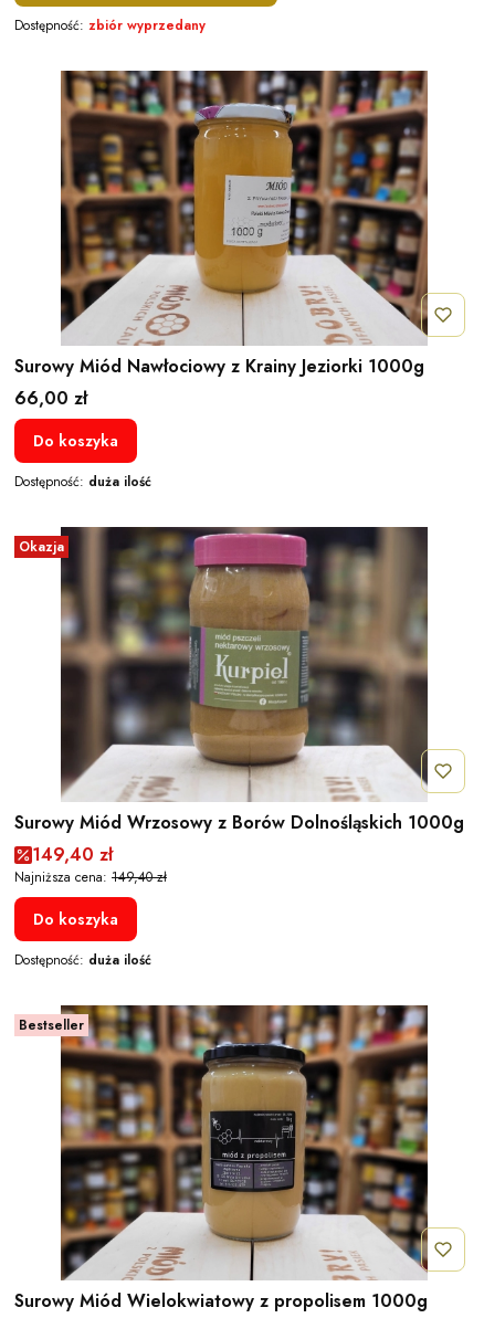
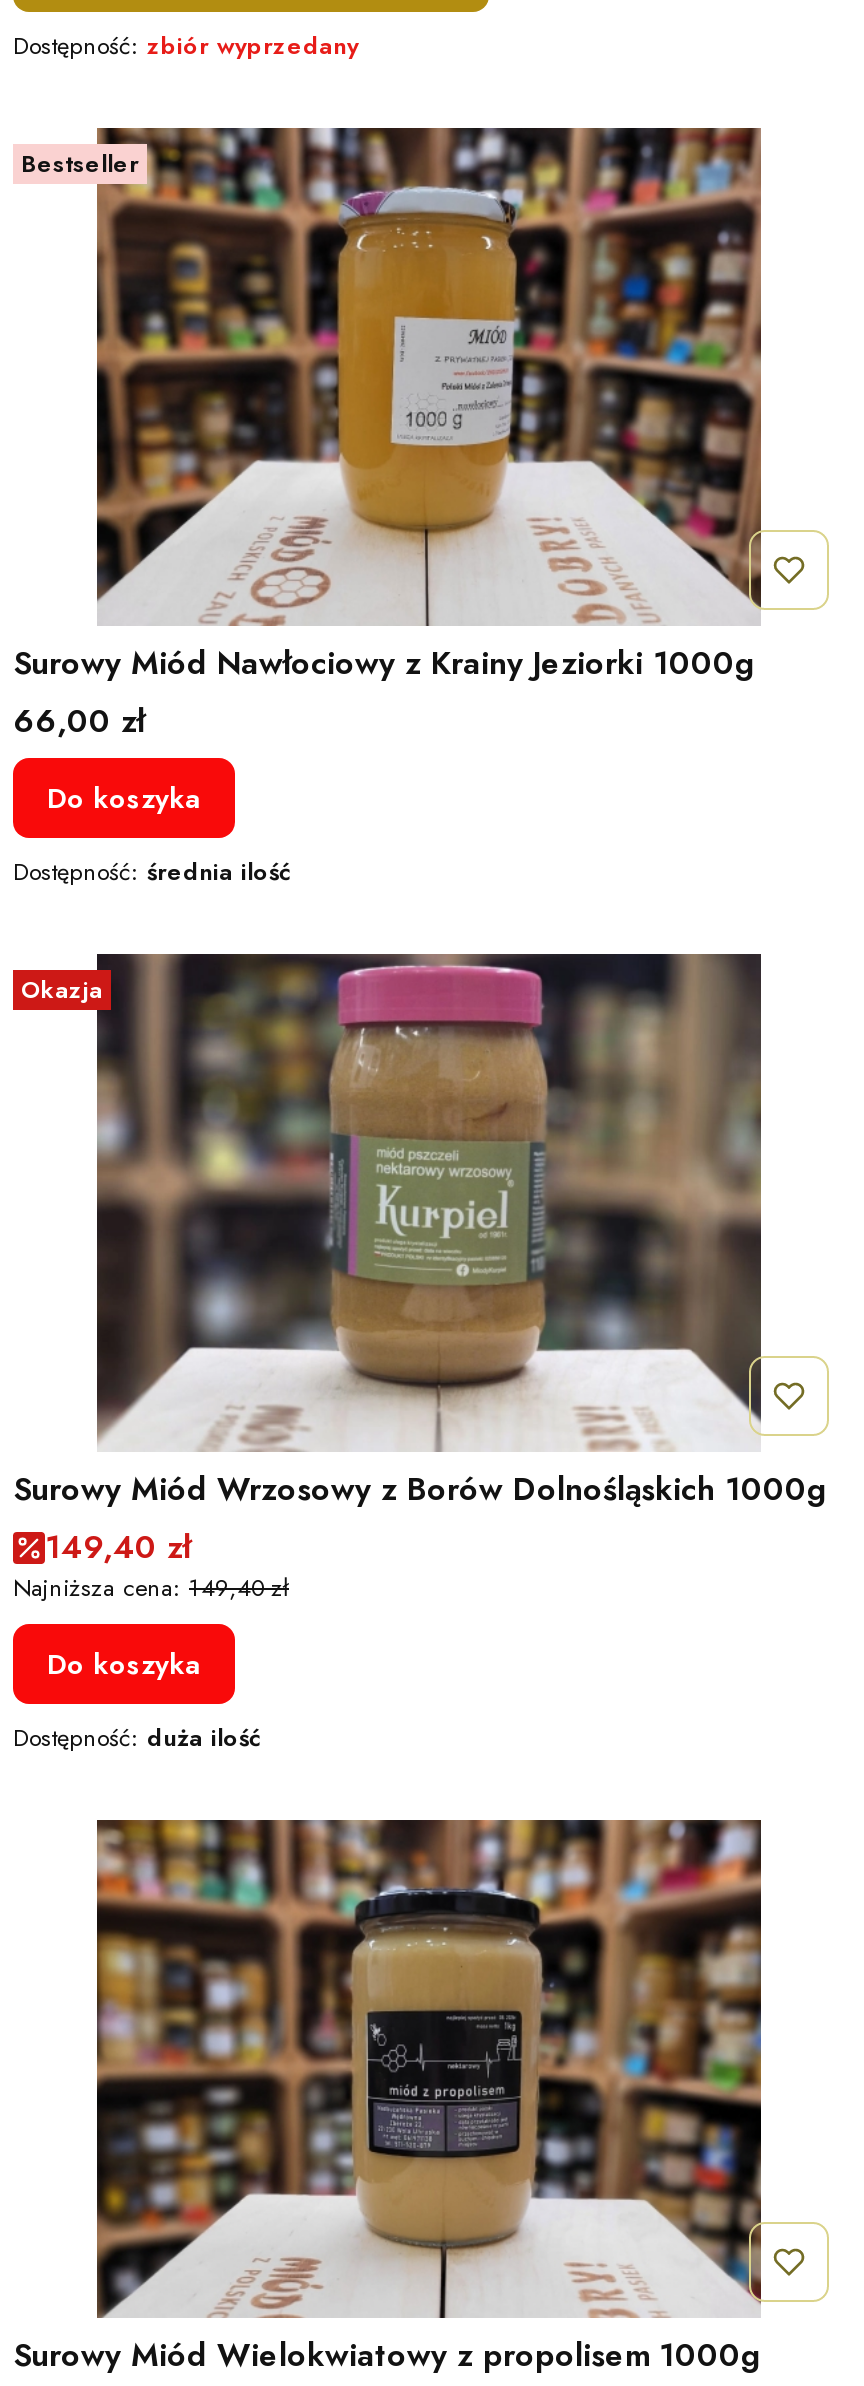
[14,472,151,492] Dostępność: duża ilość -> [13,854,291,890] Dostępność: średnia ilość
moved [19,1015,84,1035] -> [21,146,139,182]: Bestseller

